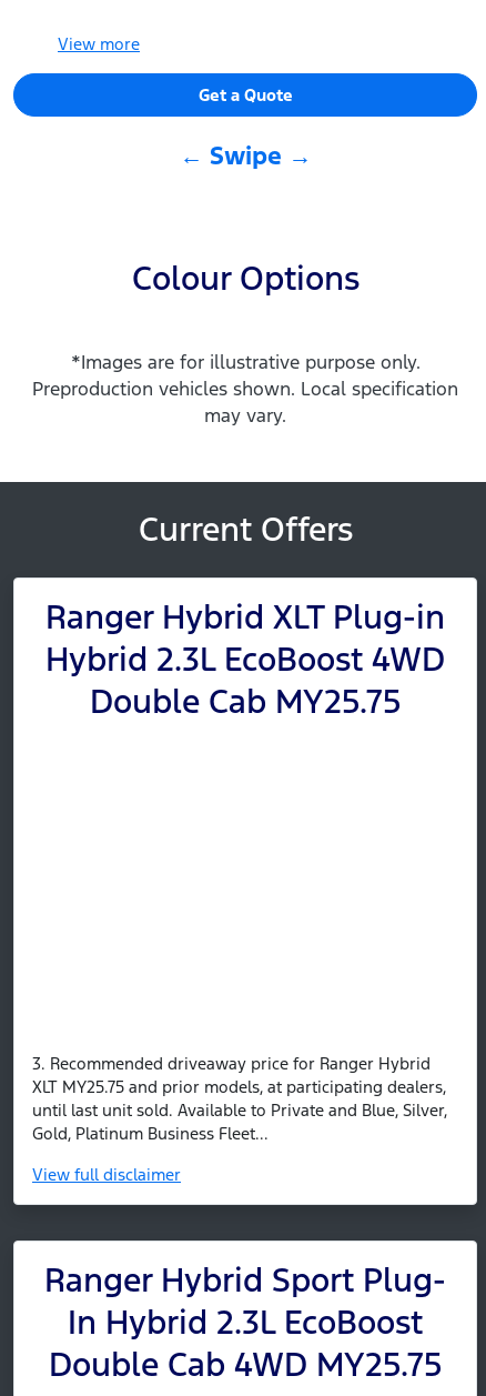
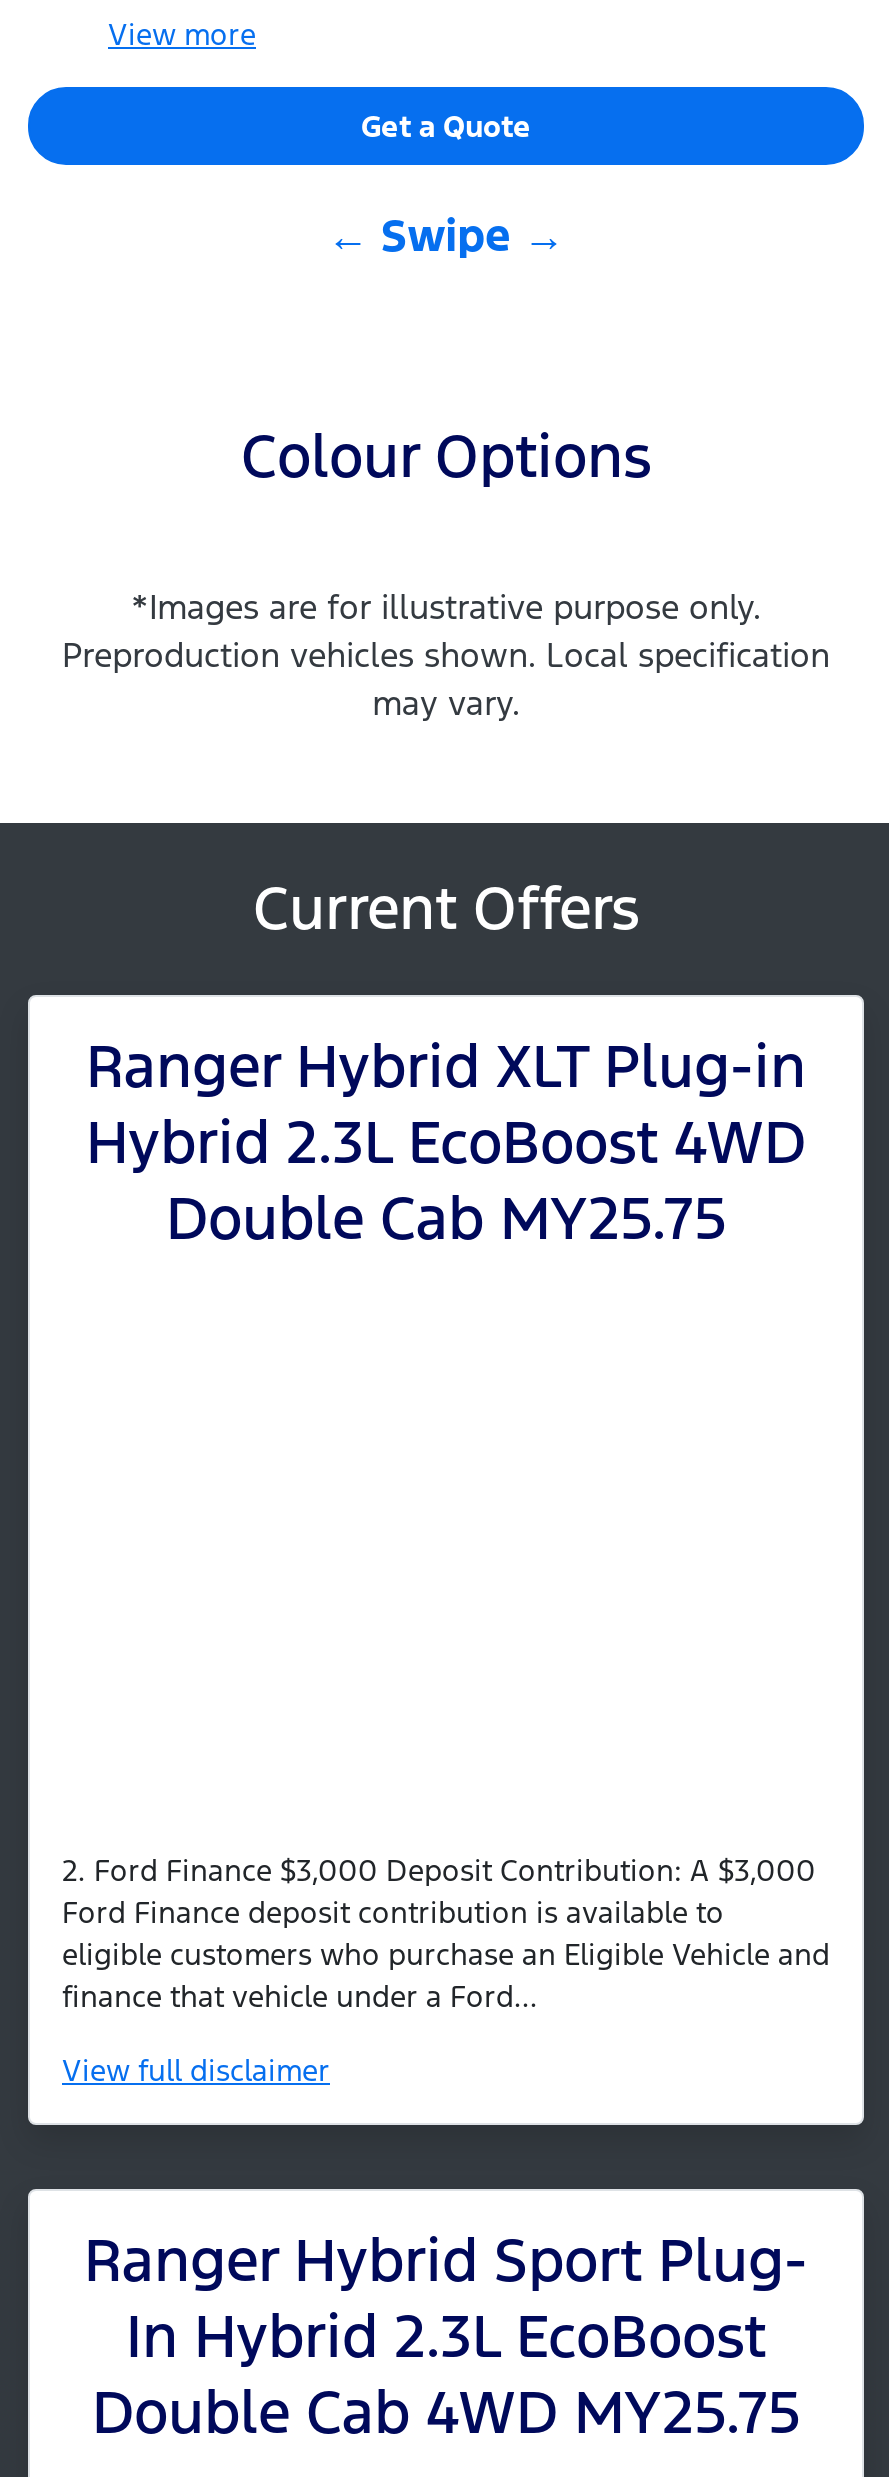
[32,1052,447,1144] 3. Recommended driveaway price for Ranger Hybrid | XLT MY25.75 and prior models, at participating dealers, | until last unit sold. Available to Private and Blue, Silver, | Gold, Platinum Business Fleet... -> [62,1850,830,2014] 2. Ford Finance $3,000 Deposit Contribution: A $3,000 | Ford Finance deposit contribution is available to | eligible customers who purchase an Eligible Vehicle and | finance that vehicle under a Ford...

